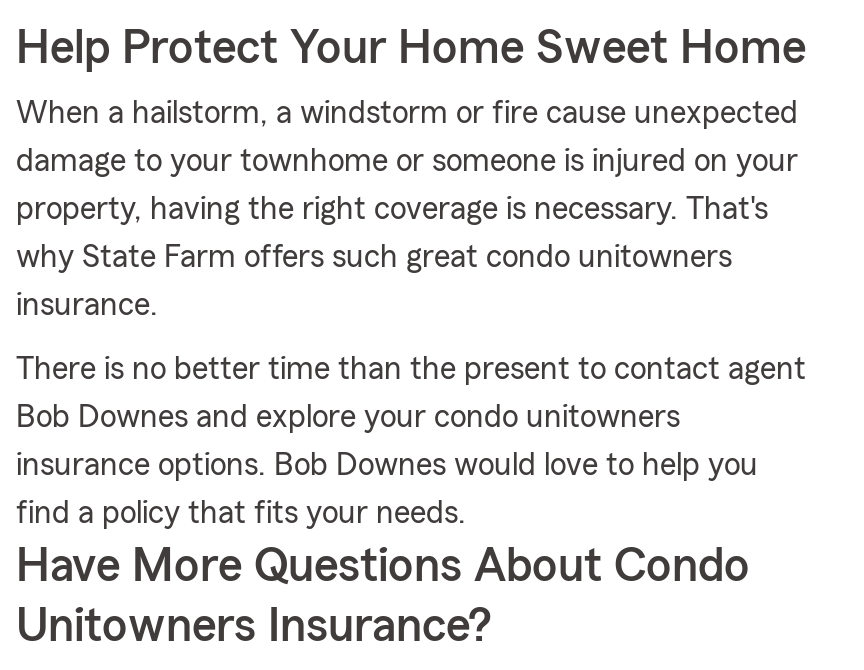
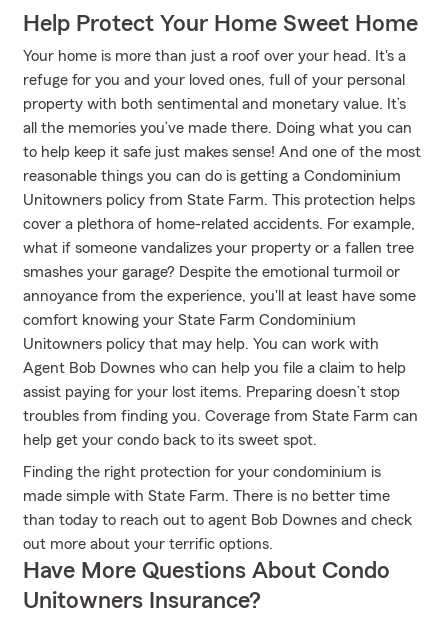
[16,97,806,529] When a hailstorm, a windstorm or fire cause unexpected | damage to your townhome or someone is injured on your | property, having the right coverage is necessary. That's | why State Farm offers such great condo unitowners | insurance. | There is no better time than the present to contact agent | Bob Downes and explore your condo unitowners | insurance options. Bob Downes would love to help you | find a policy that fits your needs. -> [23,48,421,552] Your home is more than just a roof over your head. It's a | refuge for you and your loved ones, full of your personal | property with both sentimental and monetary value. It’s | all the memories you’ve made there. Doing what you can | to help keep it safe just makes sense! And one of the most | reasonable things you can do is getting a Condominium | Unitowners policy from State Farm. This protection helps | cover a plethora of home-related accidents. For example, | what if someone vandalizes your property or a fallen tree | smashes your garage? Despite the emotional turmoil or | annoyance from the experience, you'll at least have some | comfort knowing your State Farm Condominium | Unitowners policy that may help. You can work with | Agent Bob Downes who can help you file a claim to help | assist paying for your lost items. Preparing doesn’t stop | troubles from finding you. Coverage from State Farm can | help get your condo back to its sweet spot. | Finding the right protection for your condominium is | made simple with State Farm. There is no better time | than today to reach out to agent Bob Downes and check | out more about your terrific options.

